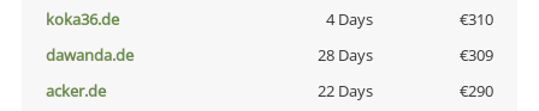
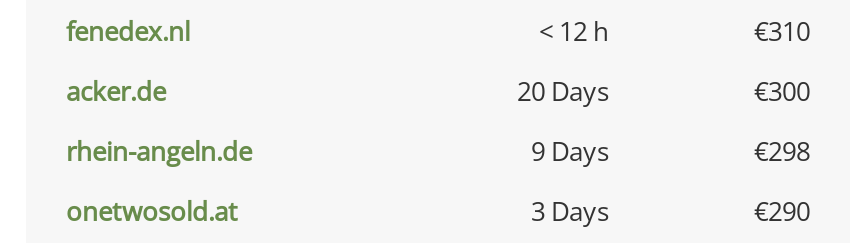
[46,8,372,30] koka36.de | 4 Days -> [66,13,609,49] fenedex.nl | < 12 h
[46,44,493,66] dawanda.de | 28 Days | €309 -> none
moved [46,80,106,101] -> [66,73,166,109]: acker.de
[317,80,372,101] 22 Days -> [66,73,810,229] 20 Days | €300 | rhein-angeln.de | 9 Days | €298 | onetwosold.at | 3 Days

